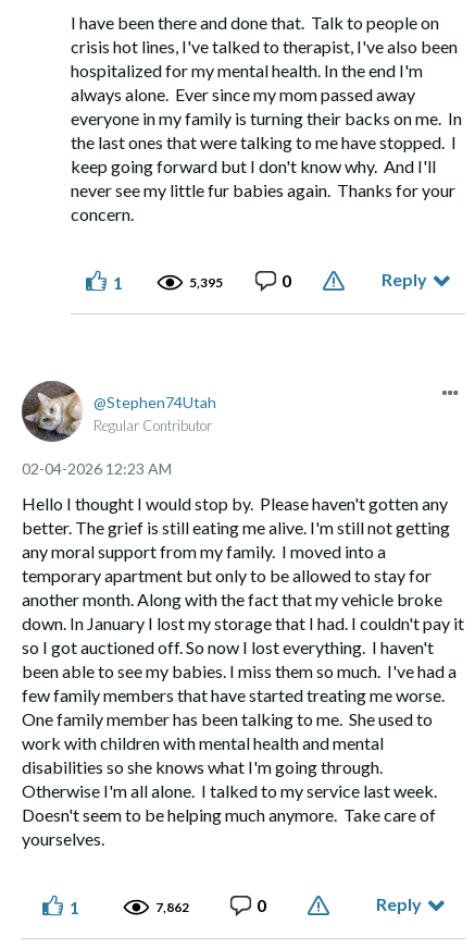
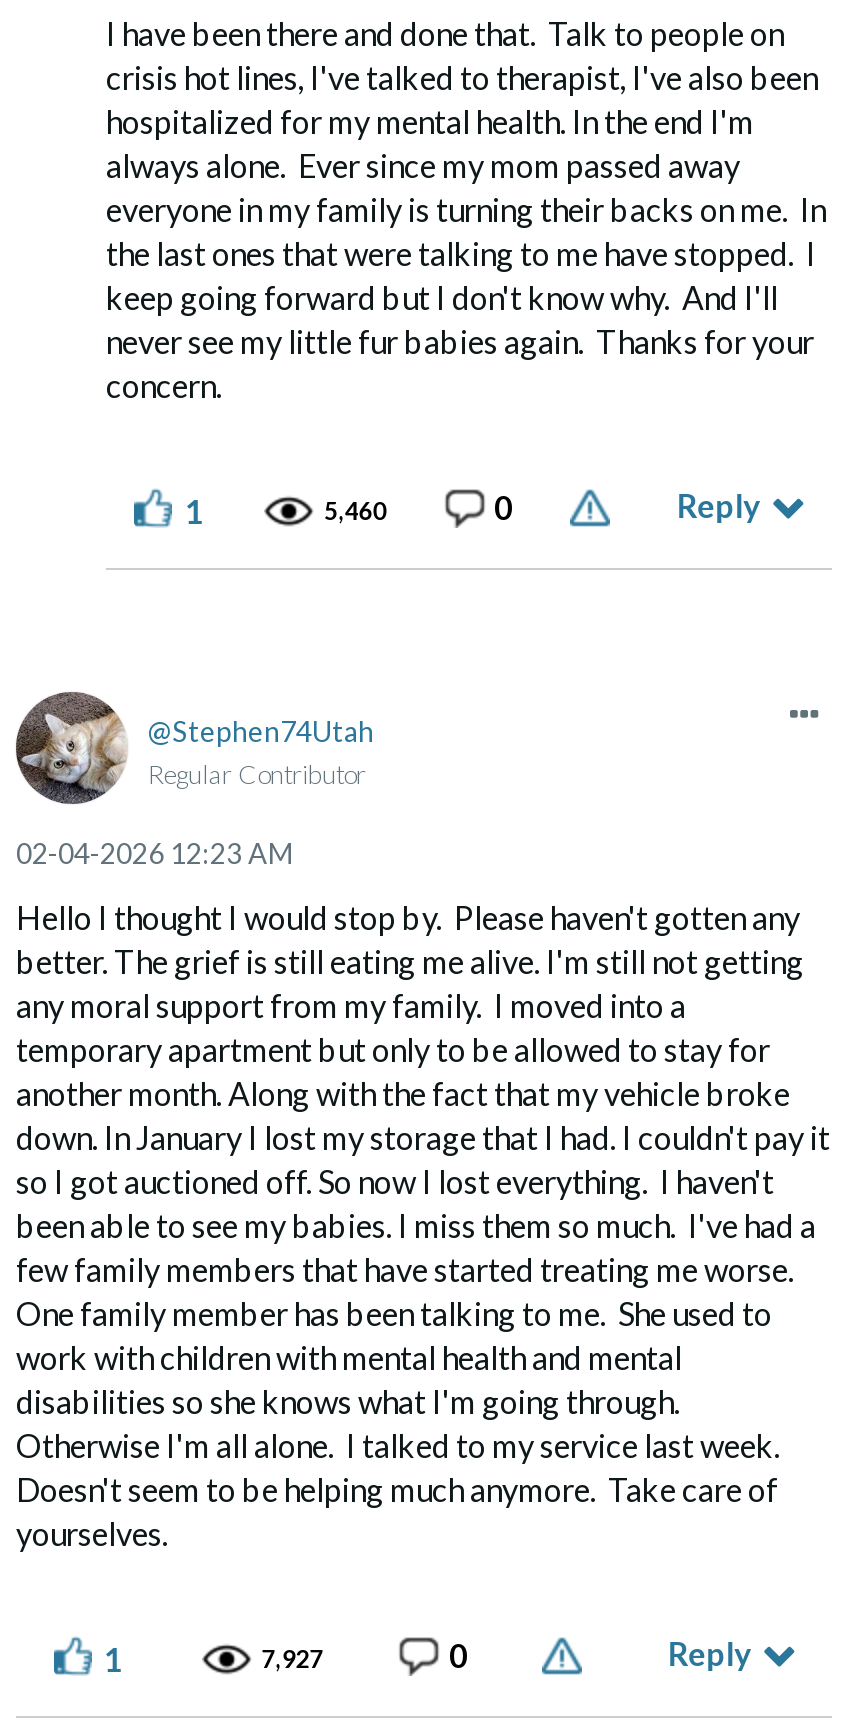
[189,274,223,290] 5,395 -> [324,495,386,525] 5,460
[155,899,189,915] 7,862 -> [261,1643,323,1673] 7,927

